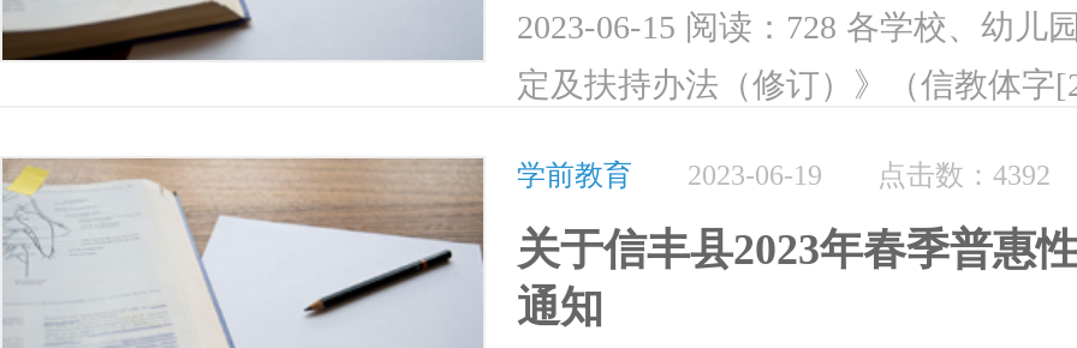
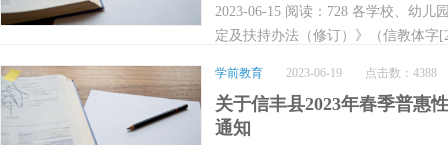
[517,158,1051,192] 学前教育 2023-06-19 点击数：4392 -> [215,66,437,80] 学前教育 2023-06-19 点击数：4388

